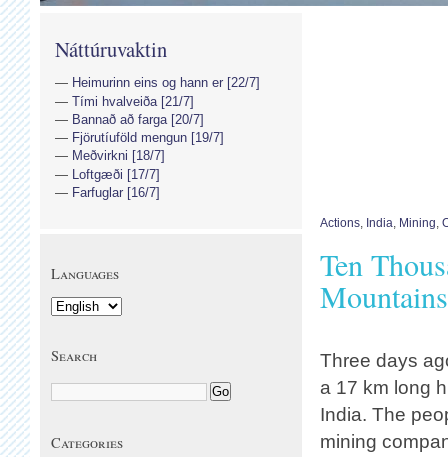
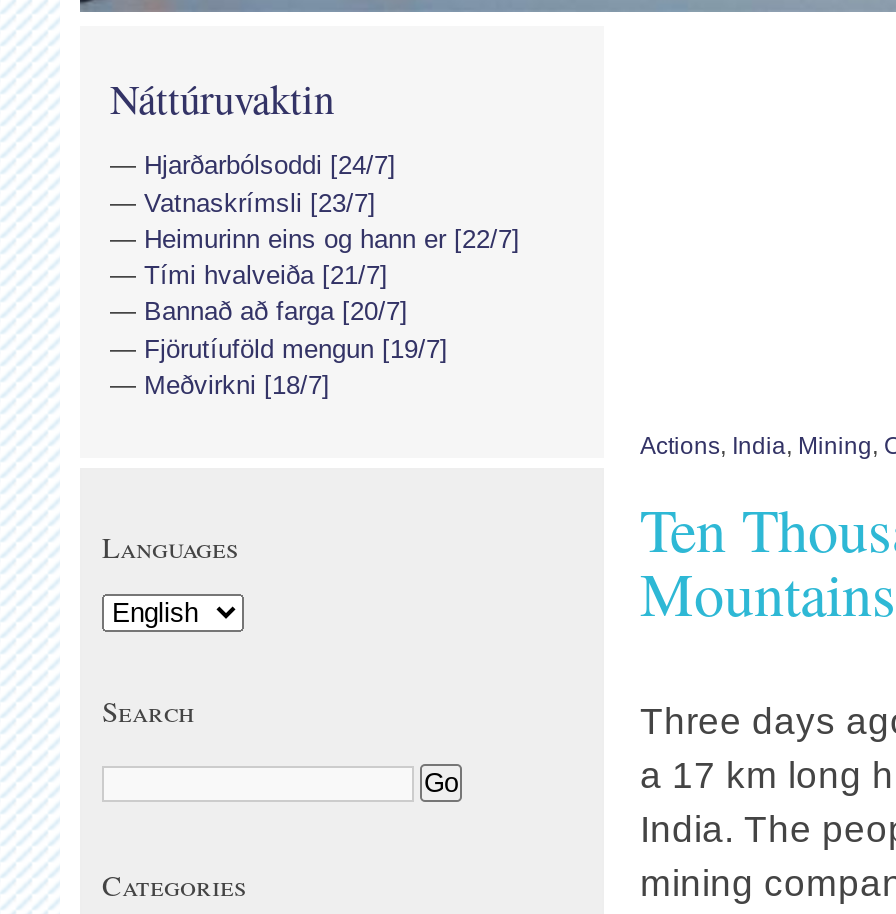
none -> [144,151,396,217] Hjarðarbólsoddi [24/7] | Vatnaskrímsli [23/7]
moved [72,75,260,163] -> [144,224,520,400]: Heimurinn eins og hann er [22/7] | Tími hvalveiða [21/7] | Bannað að farga [20/7] | Fjörutíuföld mengun [19/7] | Meðvirkni [18/7]
[72,167,160,200] Loftgæði [17/7] | Farfuglar [16/7] -> none

